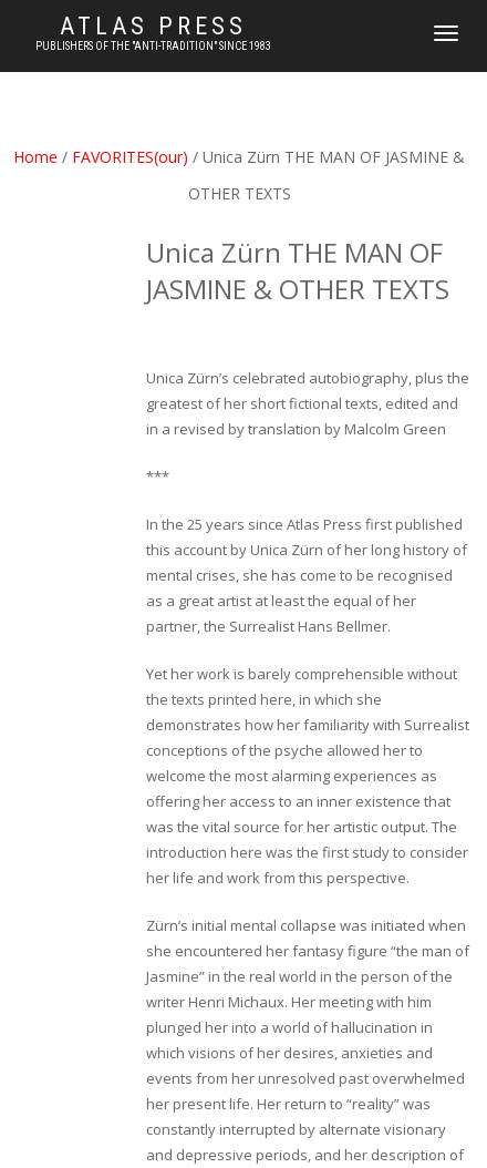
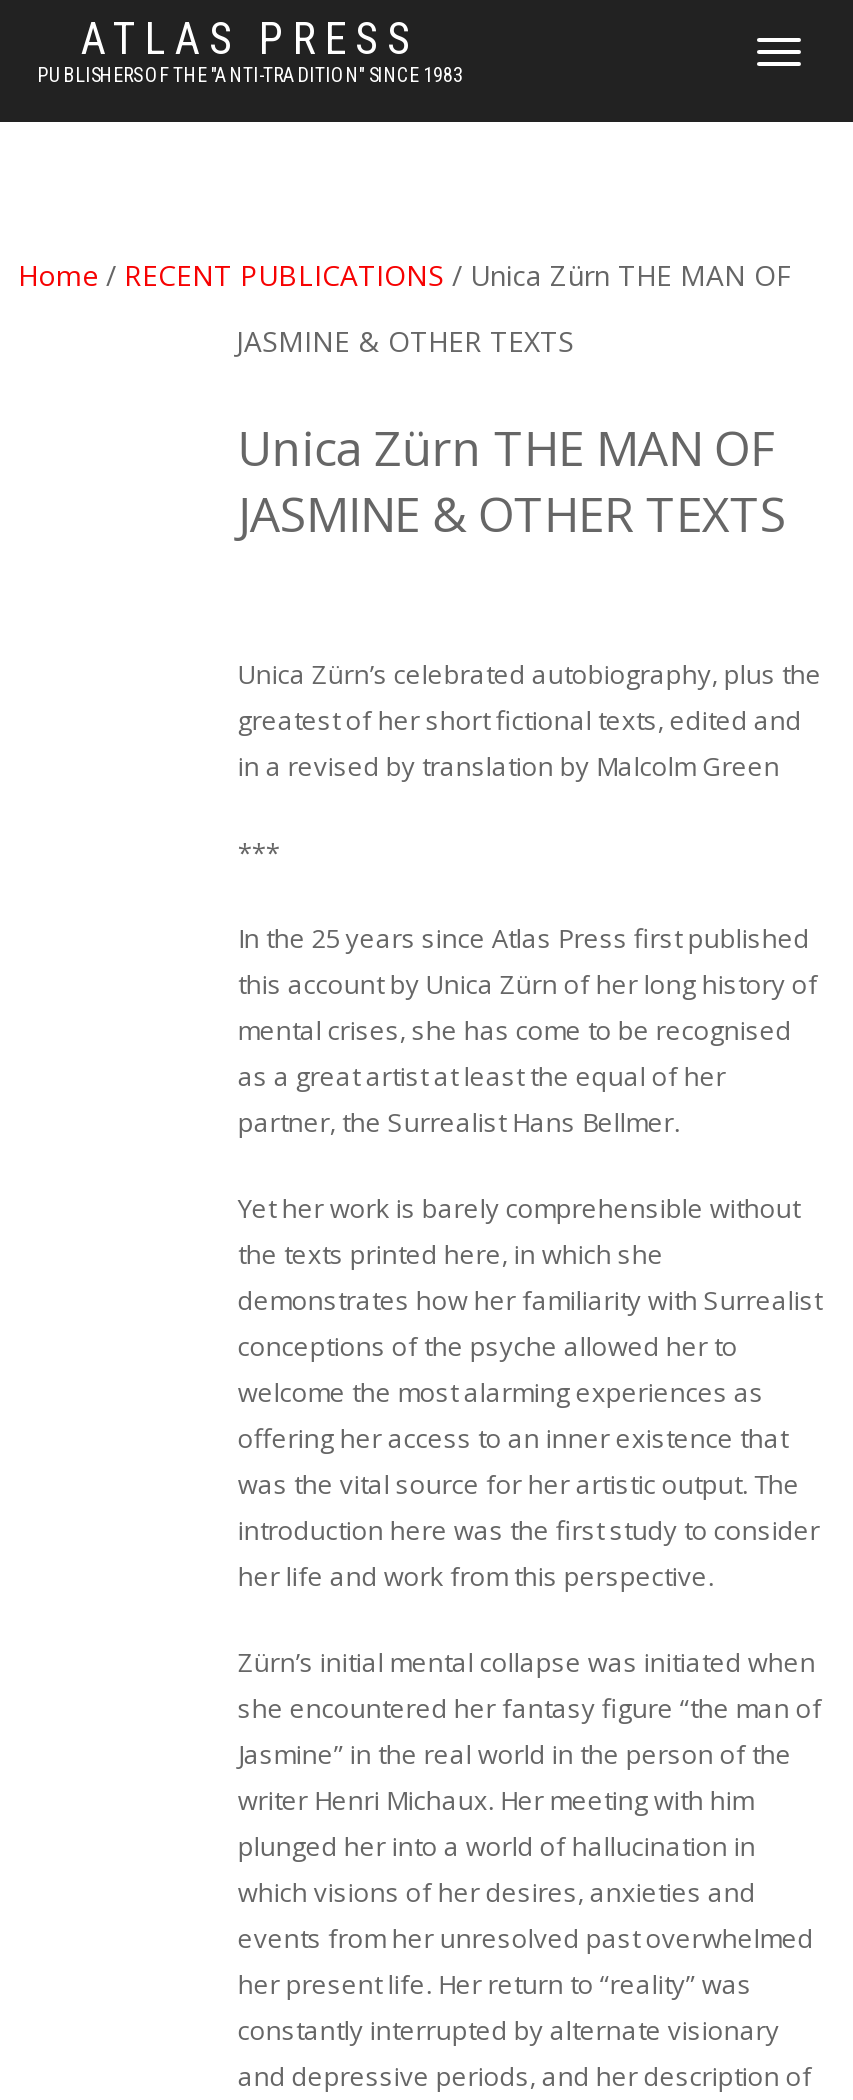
[13,146,465,167] Home / FAVORITES(our) / Unica Zürn THE MAN OF JASMINE & -> [18,256,792,294] Home / RECENT PUBLICATIONS / Unica Zürn THE MAN OF
[188,183,291,204] OTHER TEXTS -> [236,322,574,360] JASMINE & OTHER TEXTS

